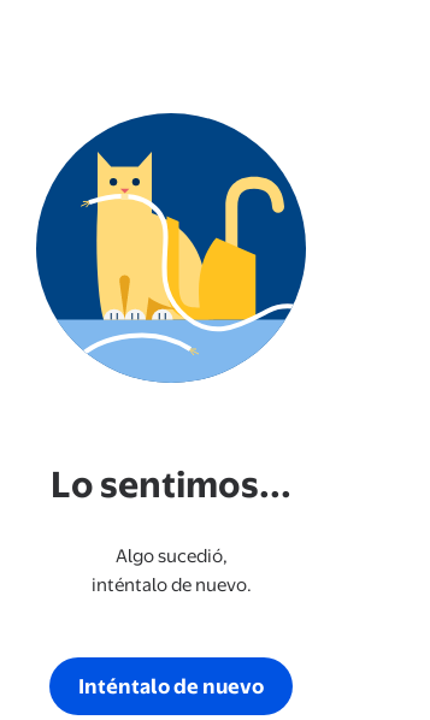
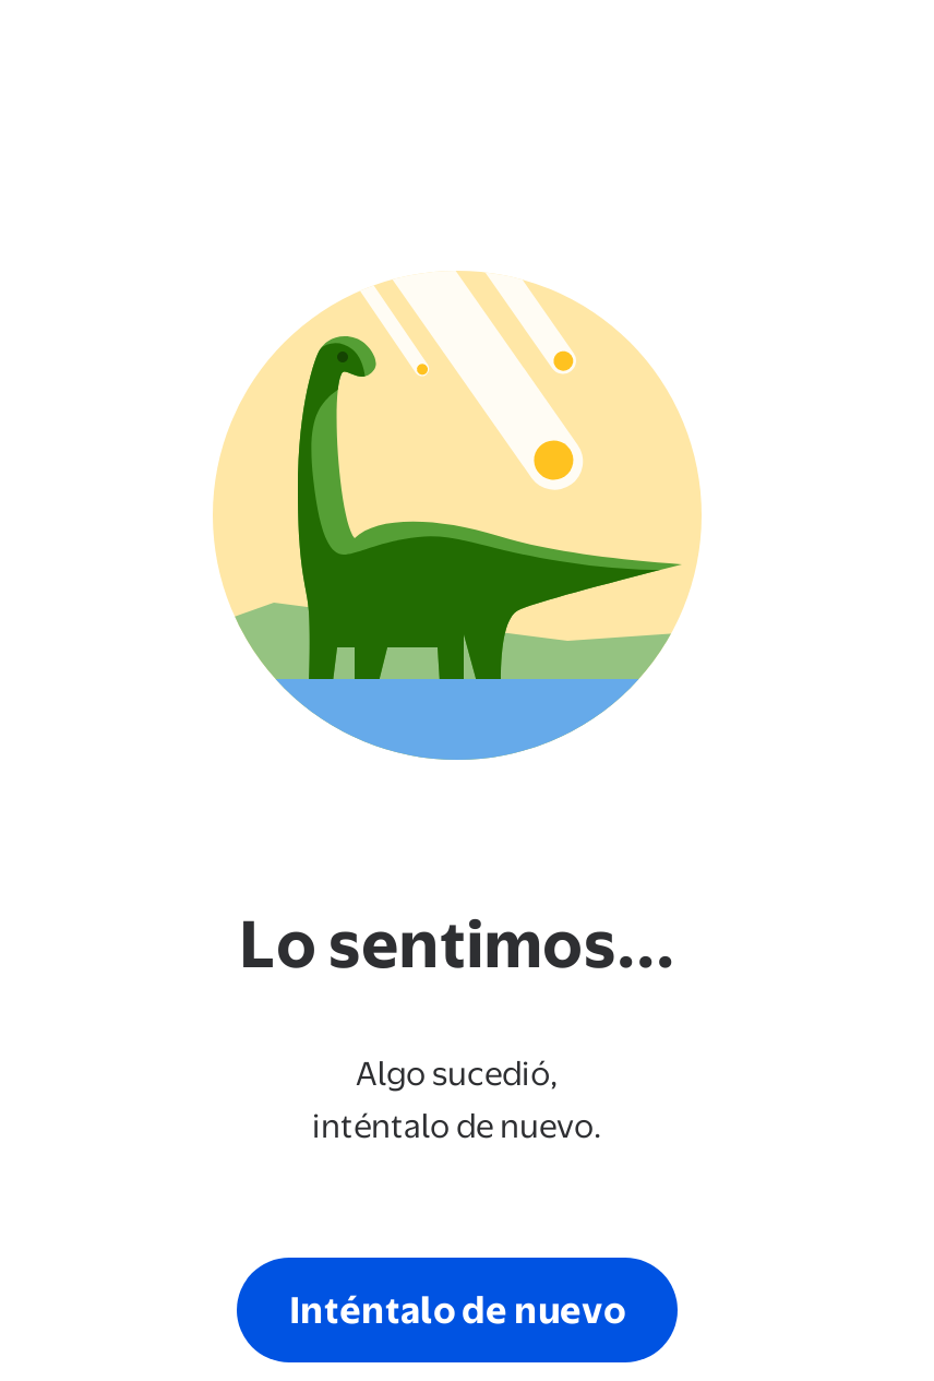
[35,112,307,356] [image] -> [213,271,702,710] [image]

